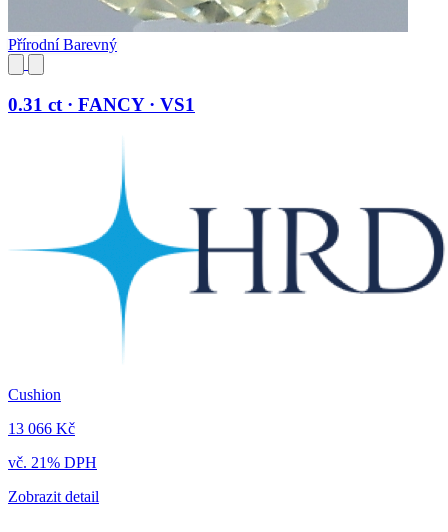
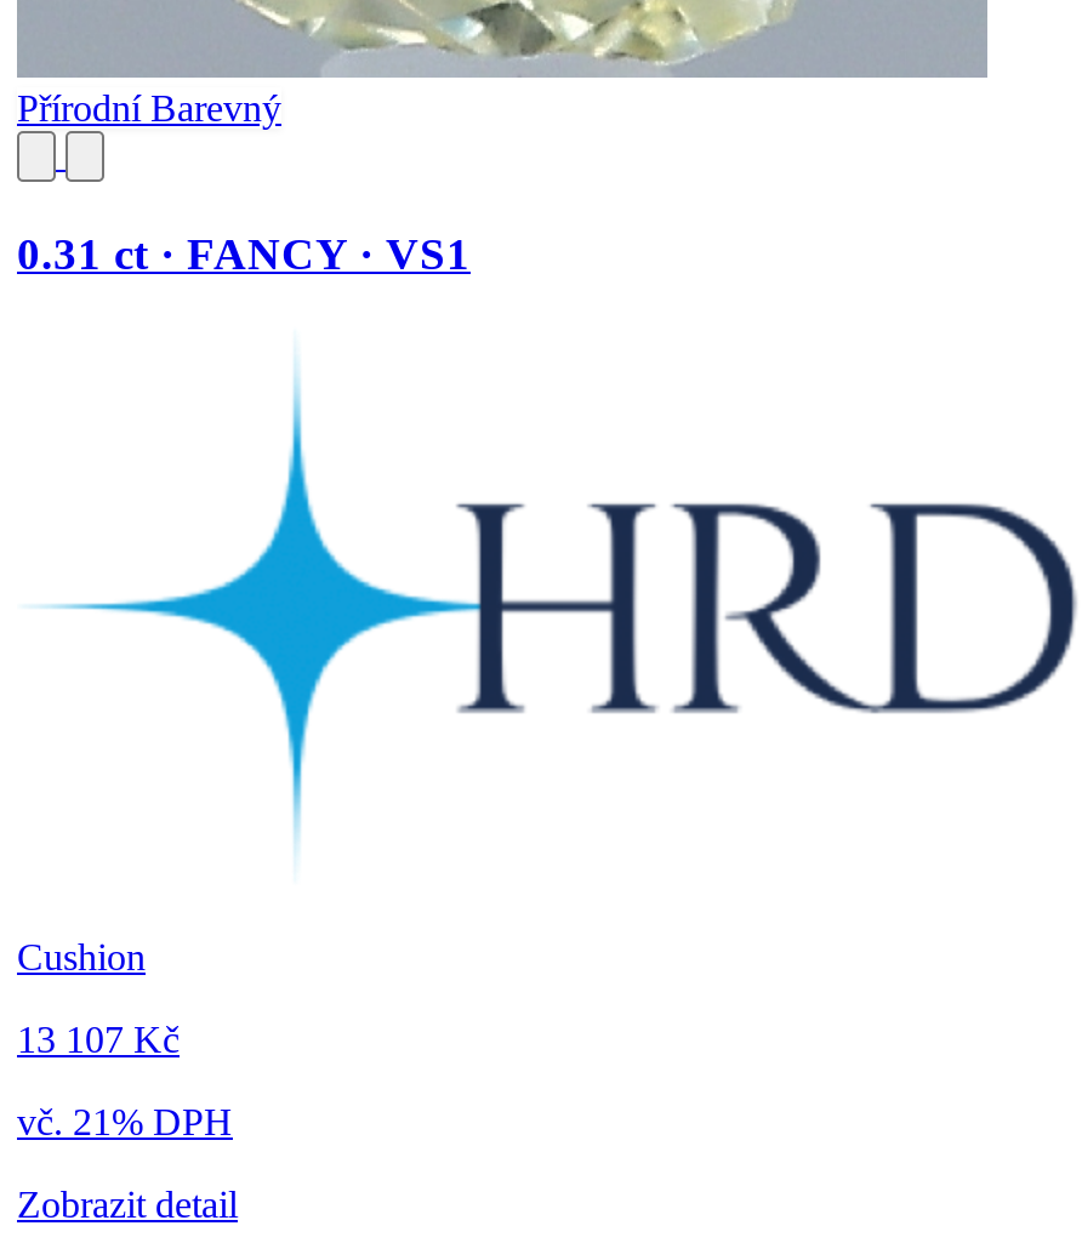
[8,420,75,437] 13 066 Kč -> [17,1020,180,1061] 13 107 Kč

